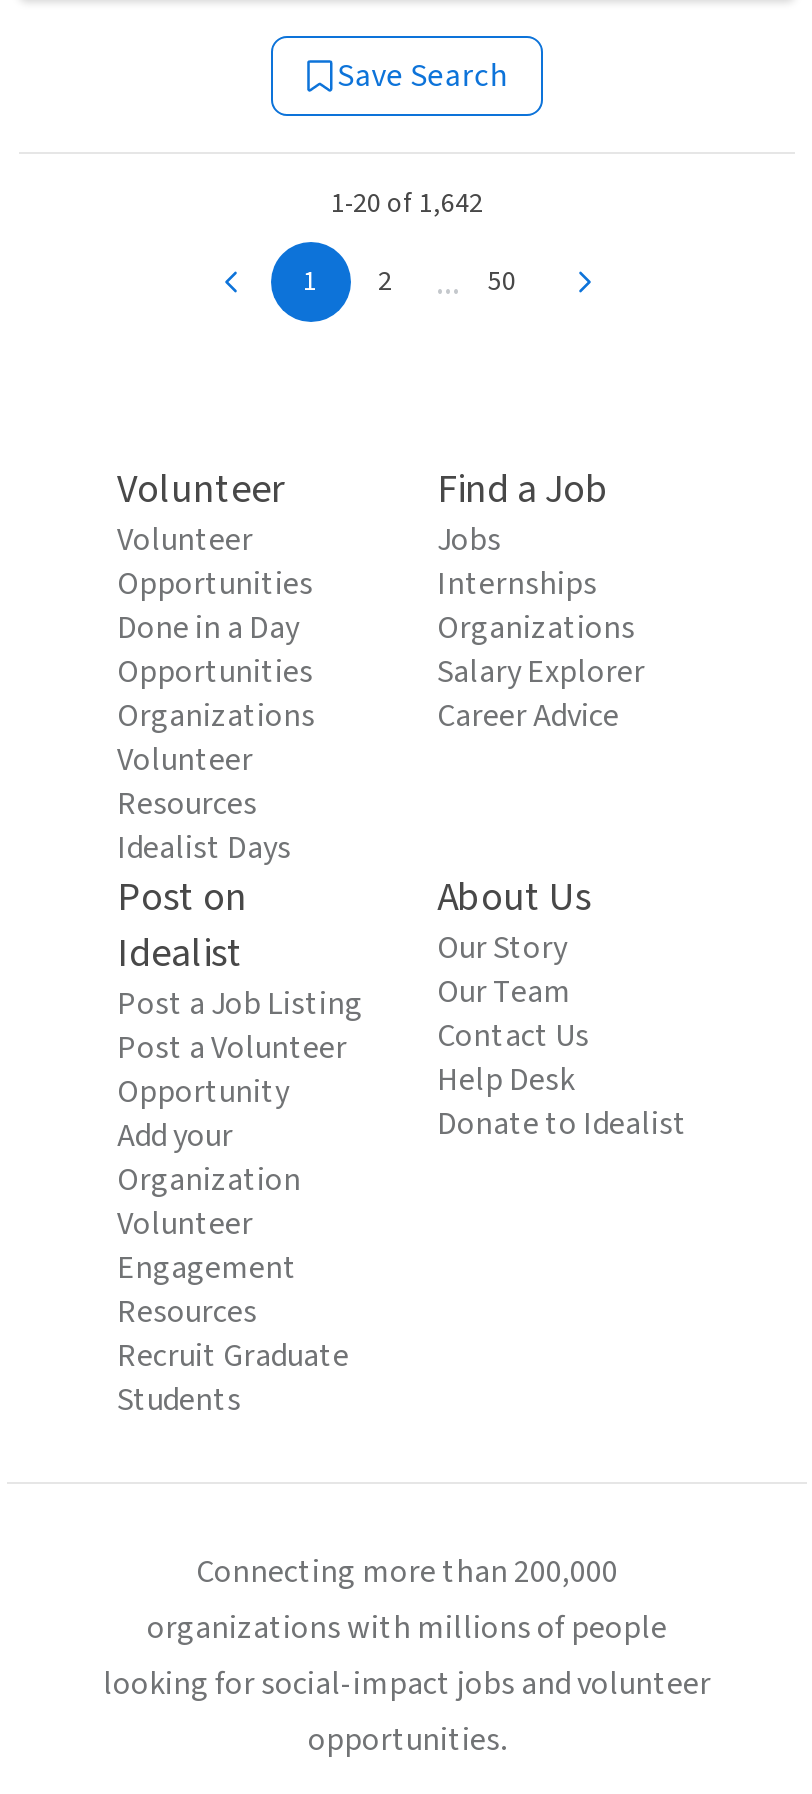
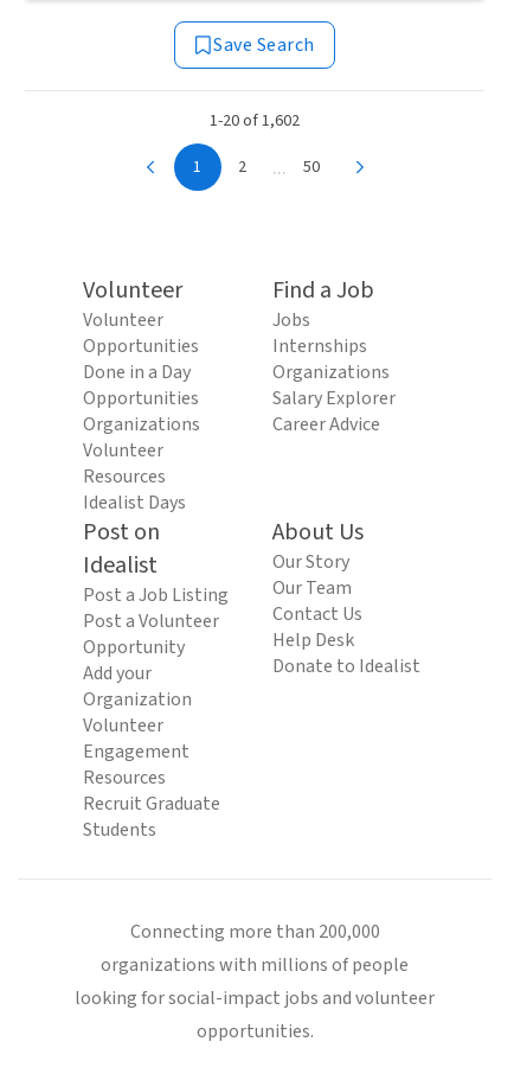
[331,184,483,224] 1-20 of 1,642 -> [210,109,300,133] 1-20 of 1,602

